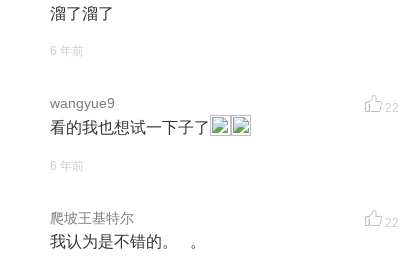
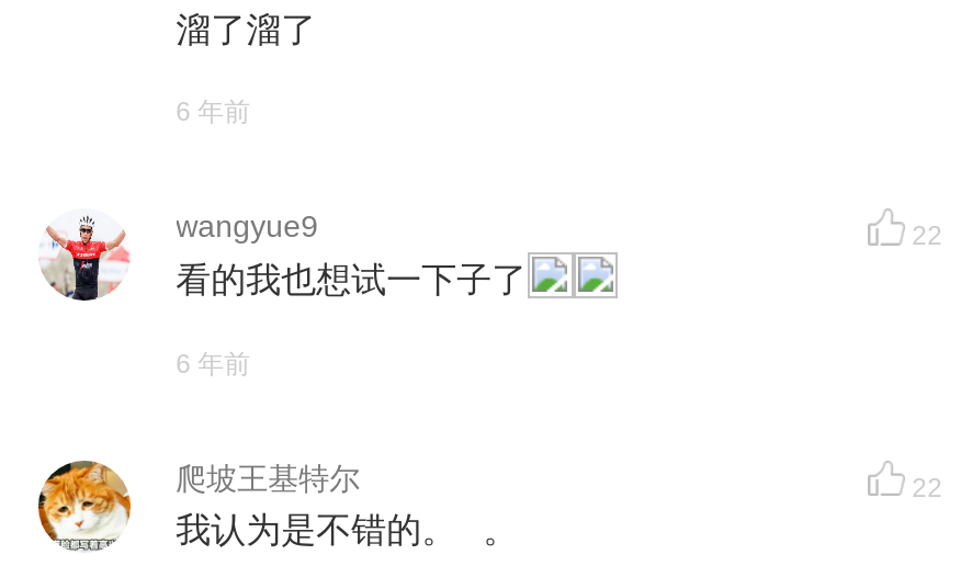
none -> [38,213,131,303] [image]
none -> [36,459,133,553] [image]

